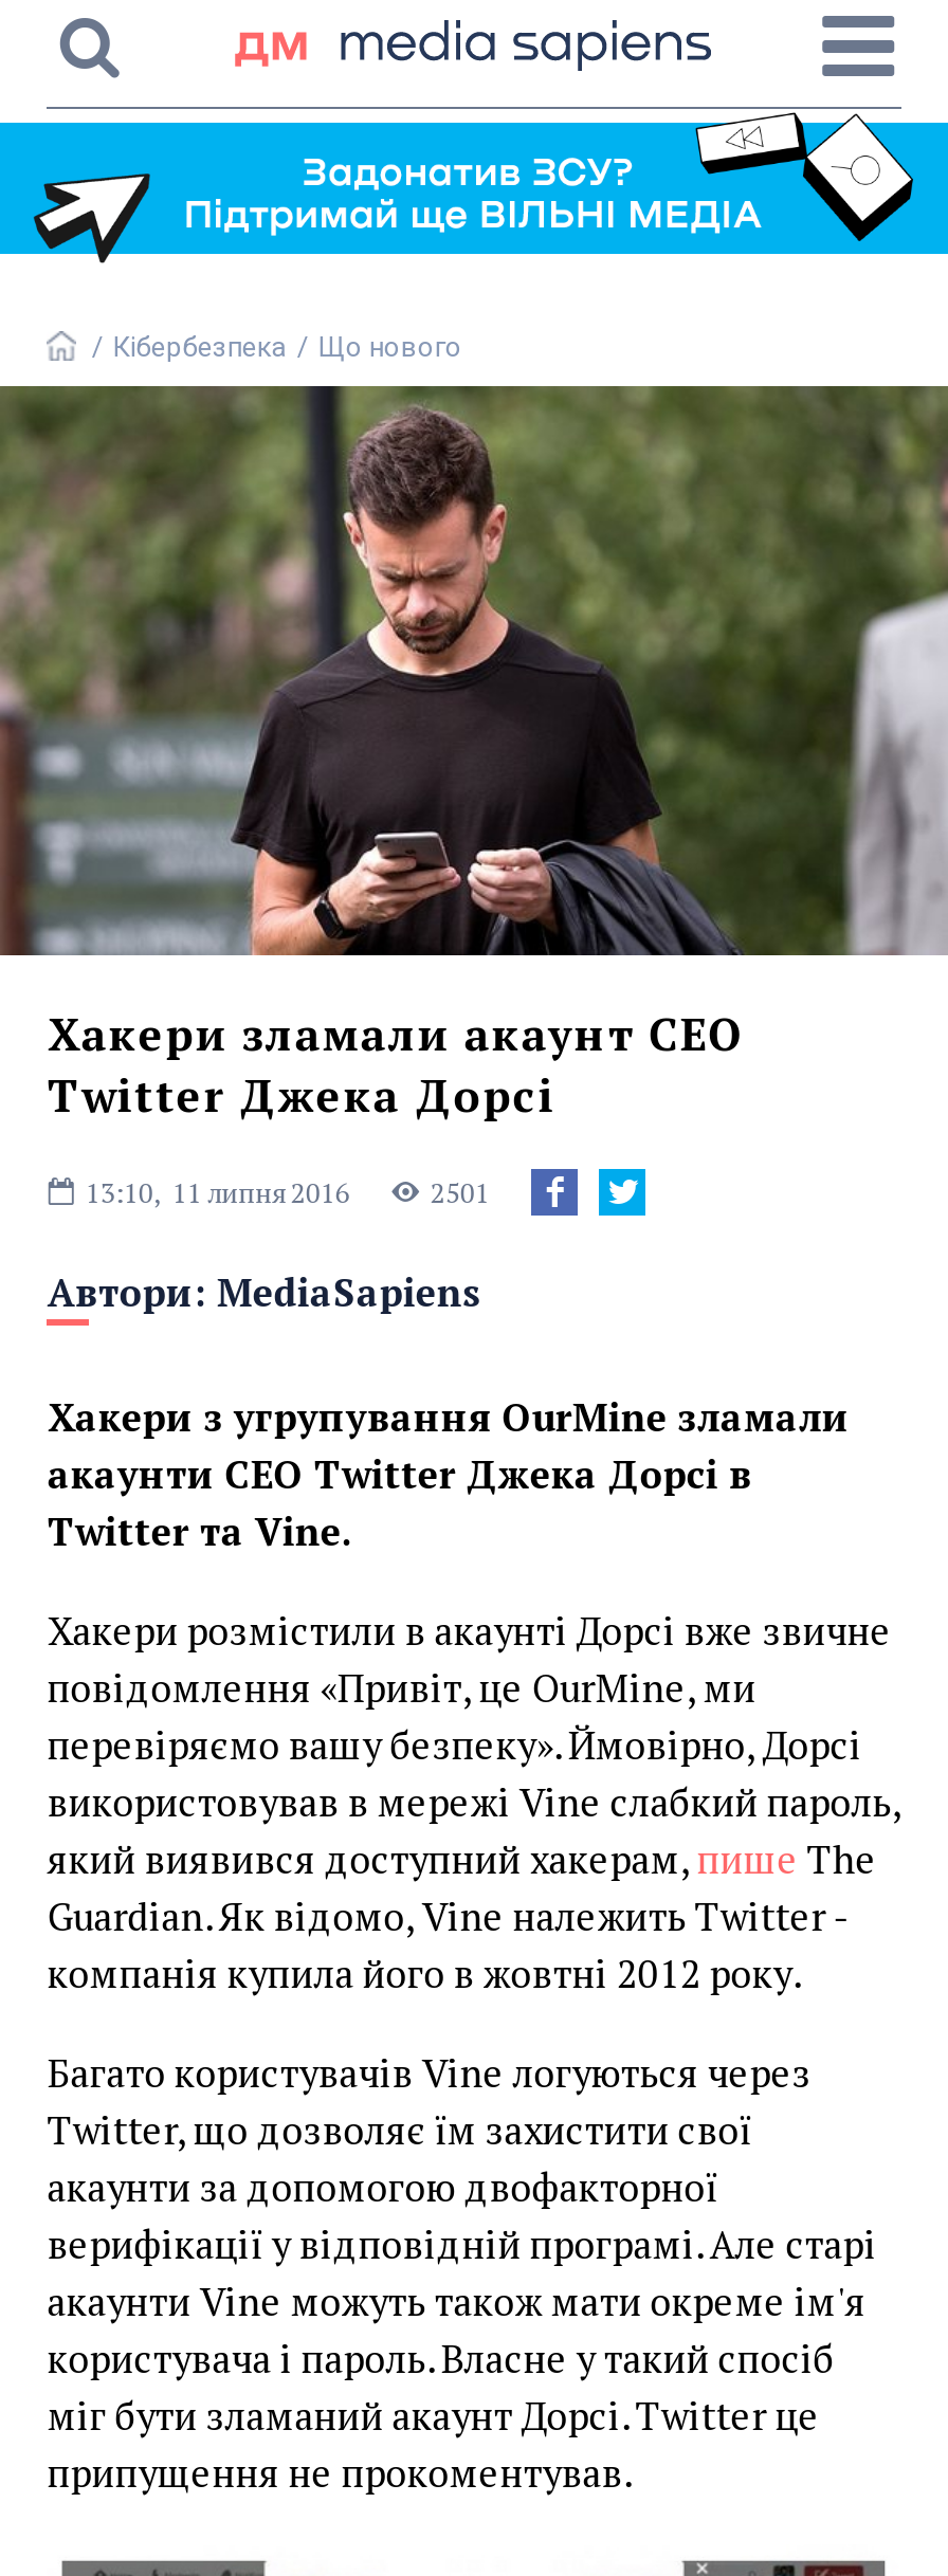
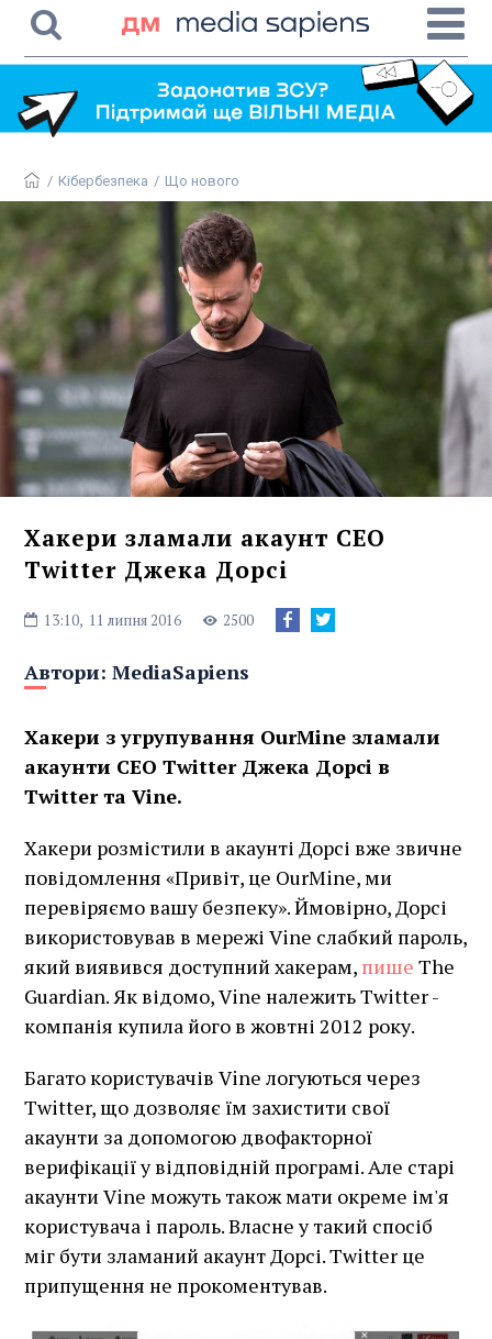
[430,1172,490,1210] 2501 -> [223,610,254,629] 2500

